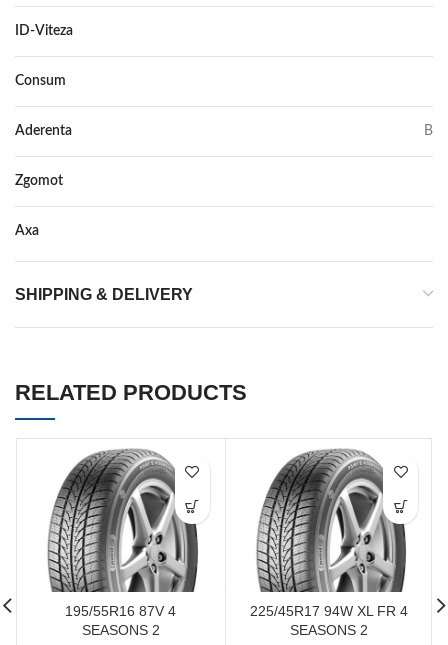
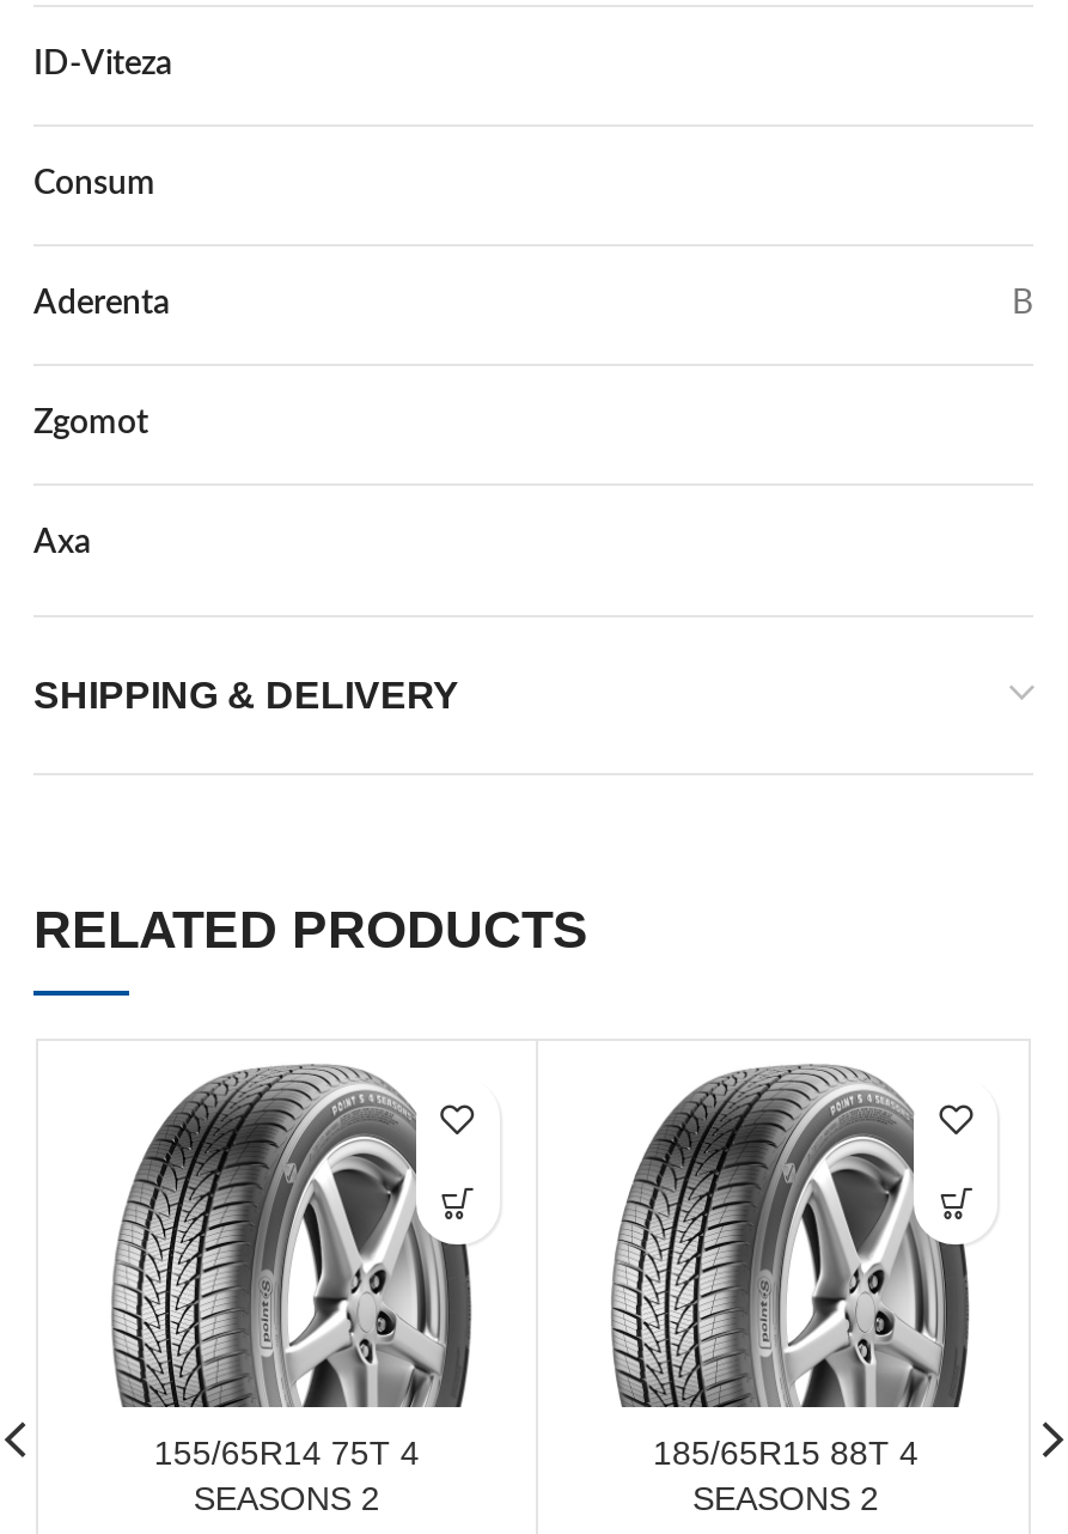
[65,603,176,619] 195/55R16 87V 4 -> [154,1434,419,1472] 155/65R14 75T 4
[250,603,408,619] 225/45R17 94W XL FR 4 -> [653,1434,918,1472] 185/65R15 88T 4

